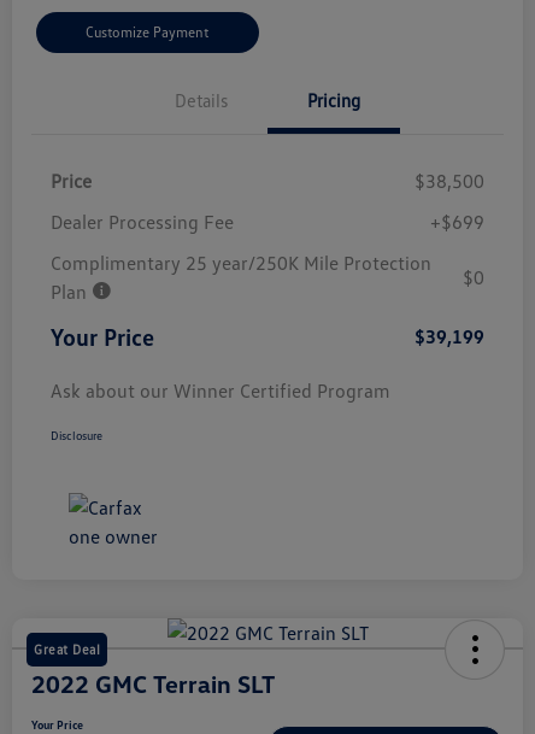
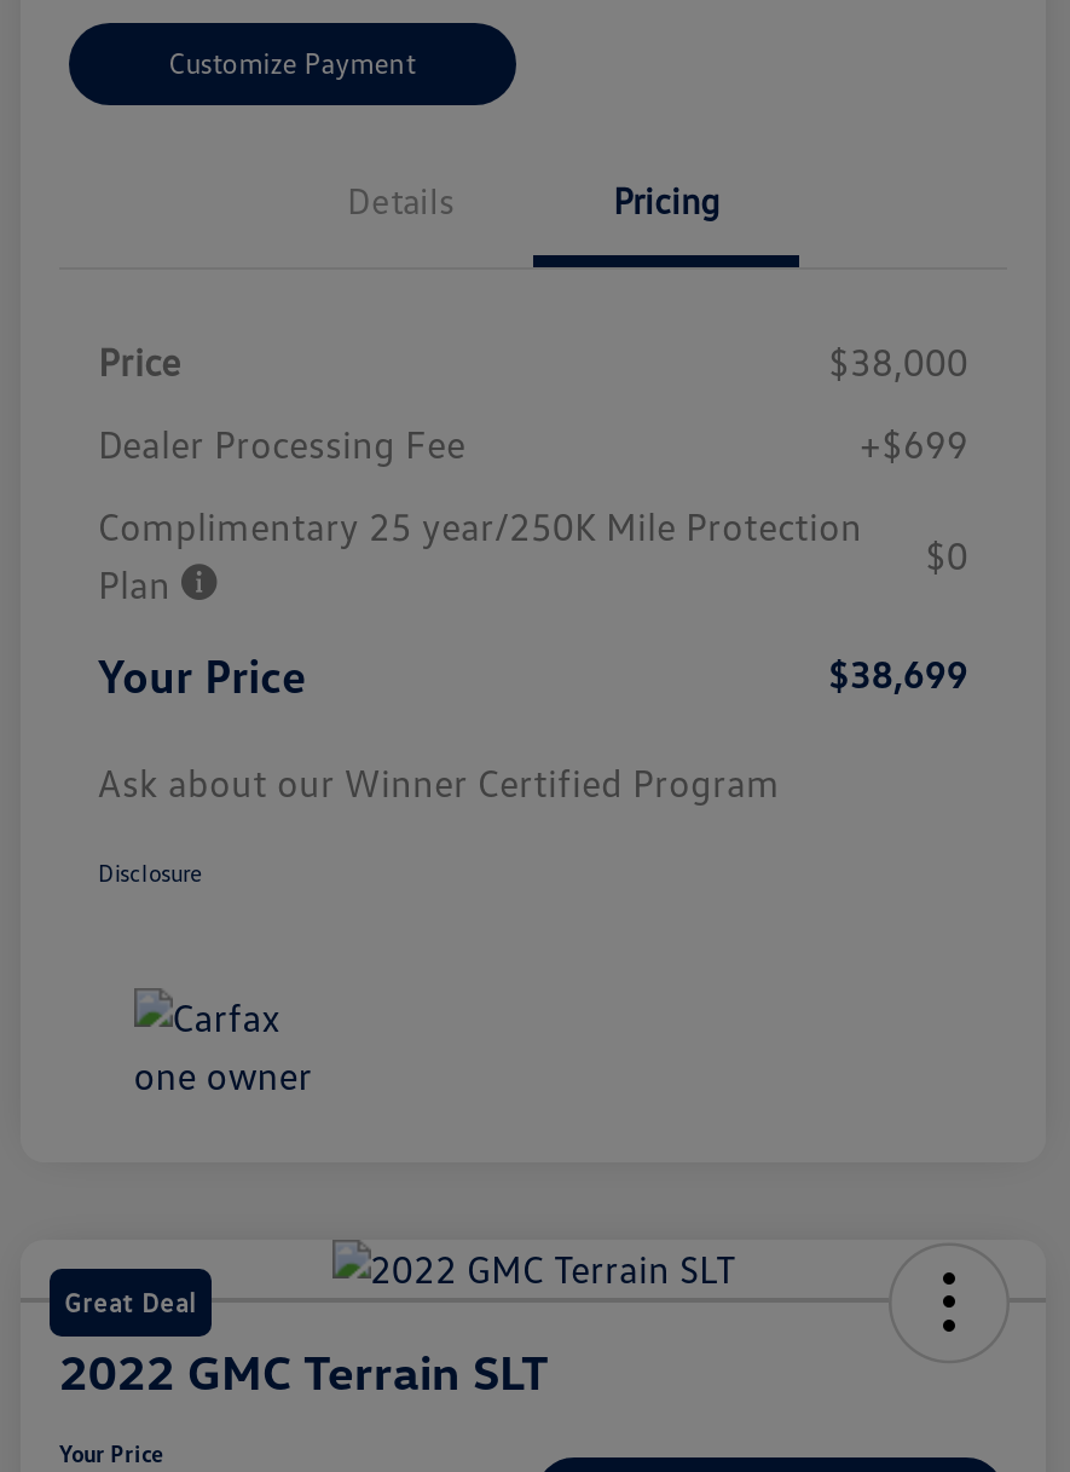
[415,168,484,193] $38,500 -> [828,337,968,385] $38,000
[415,324,484,348] $39,199 -> [828,649,968,697] $38,699

